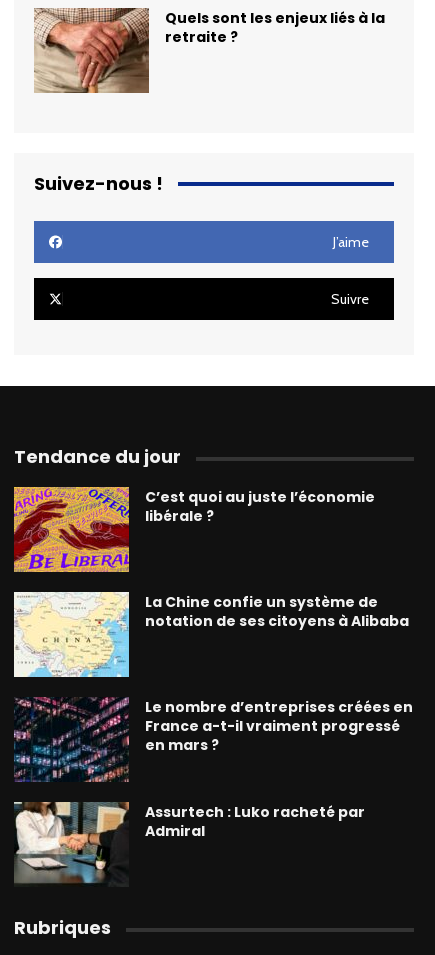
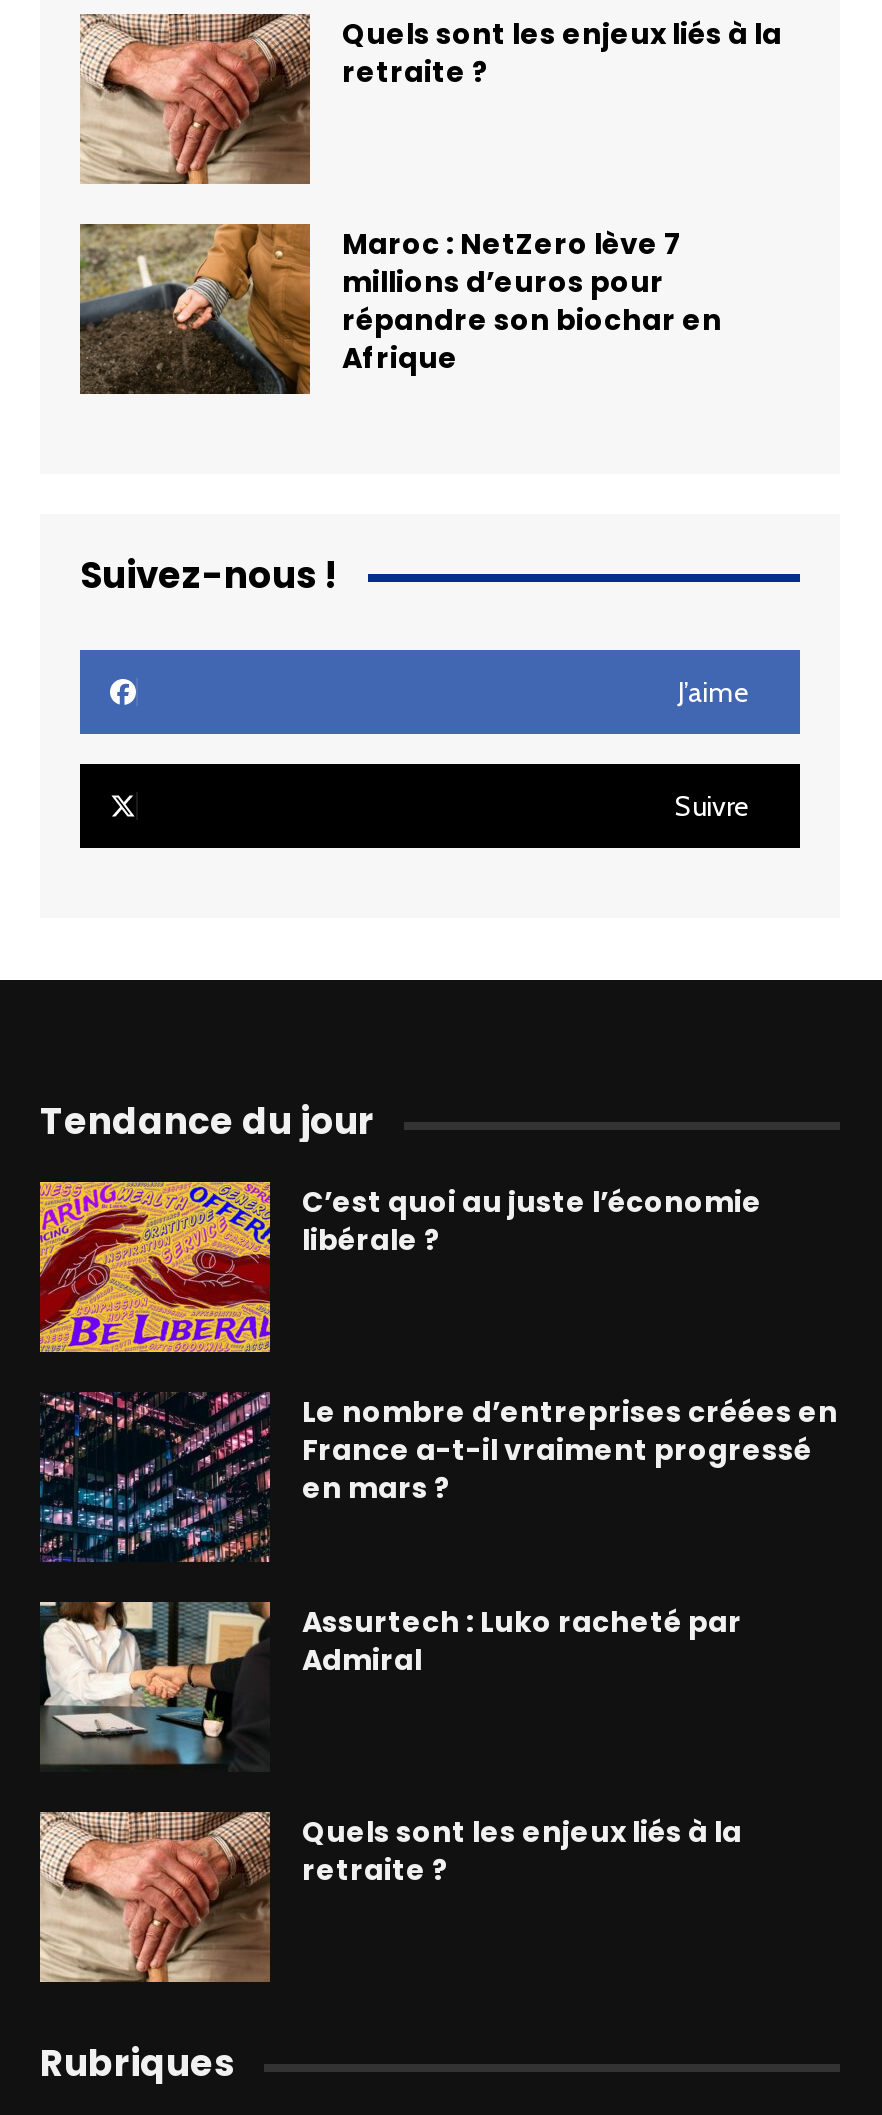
none -> [78,224,722,396] [image] | Maroc : NetZero lève 7 | millions d’euros pour | répandre son biochar en | Afrique
[13,591,409,678] [image] | La Chine confie un système de | notation de ses citoyens à Alibaba -> none
none -> [38,1810,742,1984] [image] | Quels sont les enjeux liés à la | retraite ?

